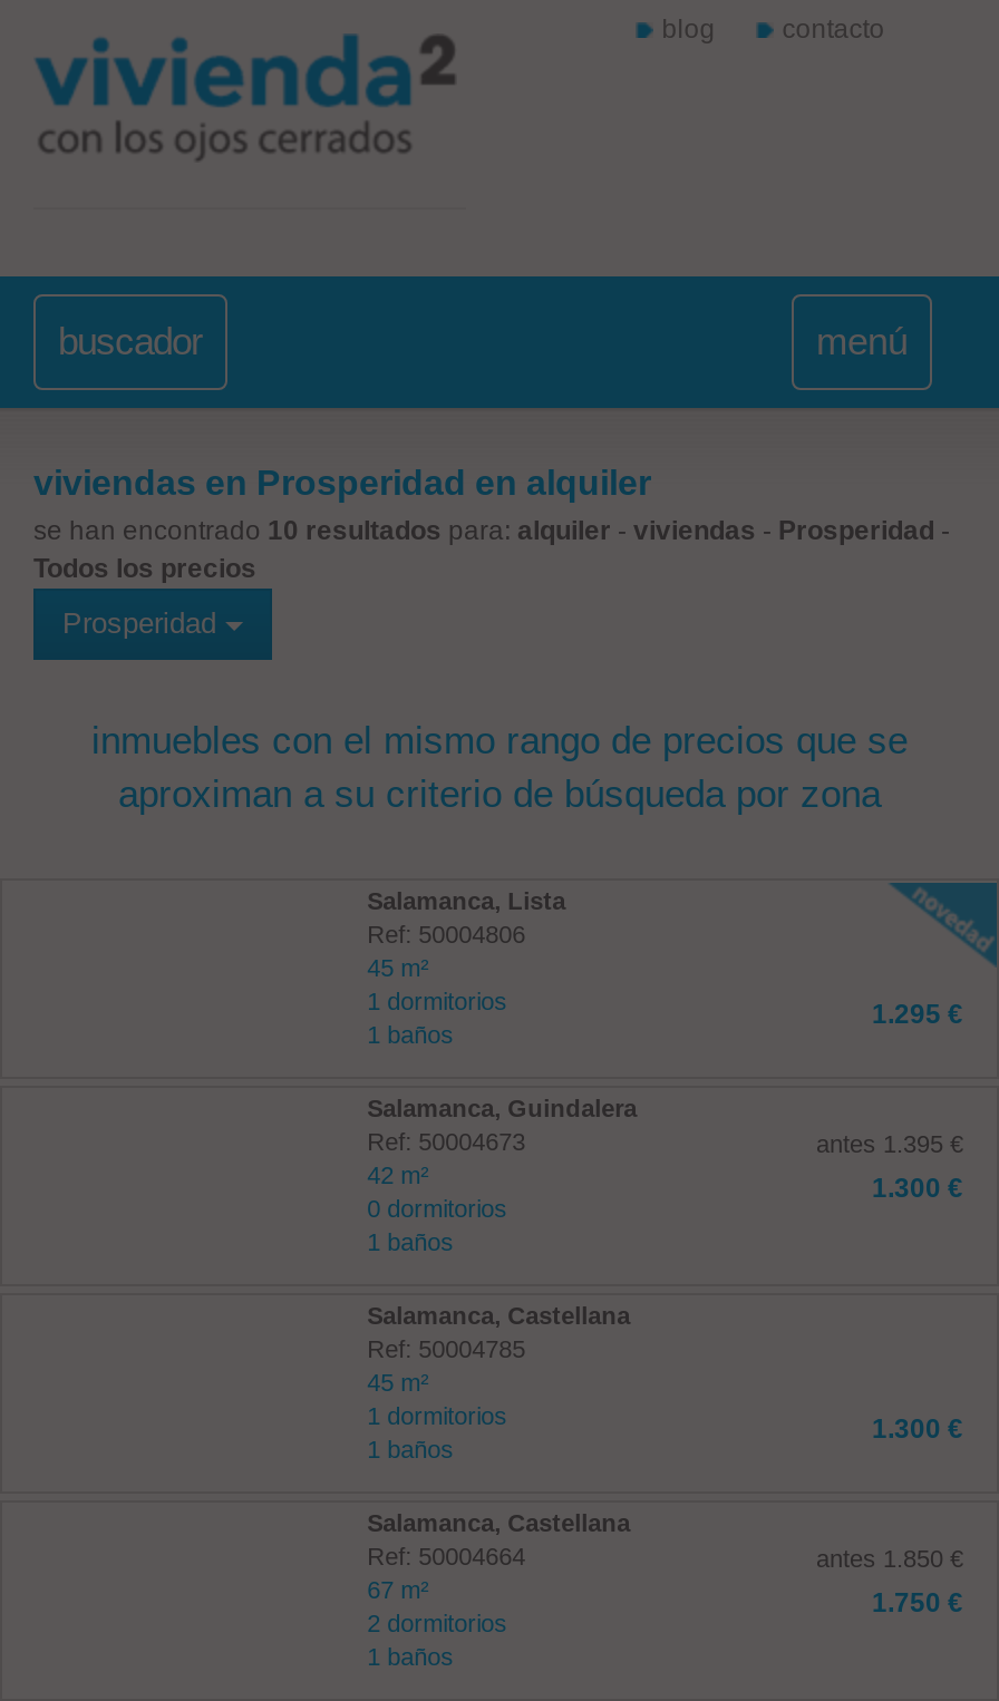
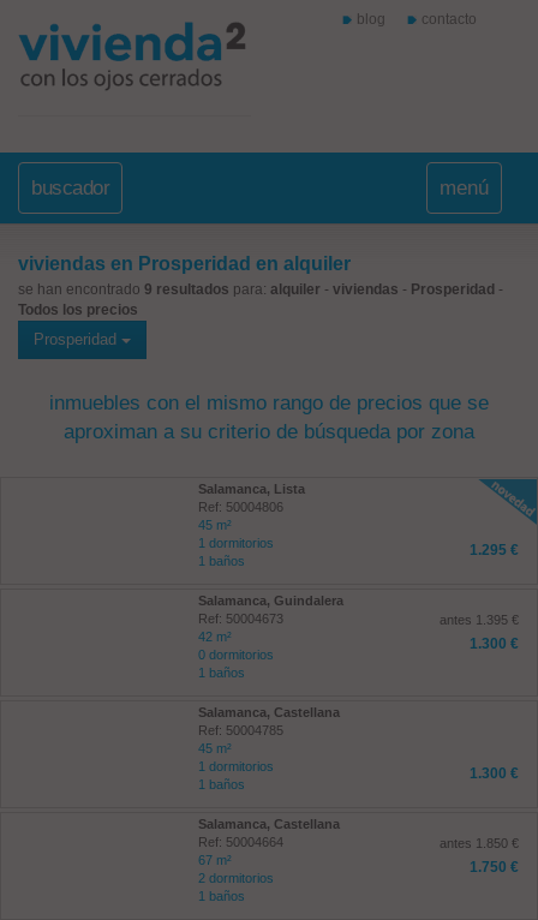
[33,515,950,546] se han encontrado 10 resultados para: alquiler - viviendas - Prosperidad - -> [18,281,503,298] se han encontrado 9 resultados para: alquiler - viviendas - Prosperidad -

